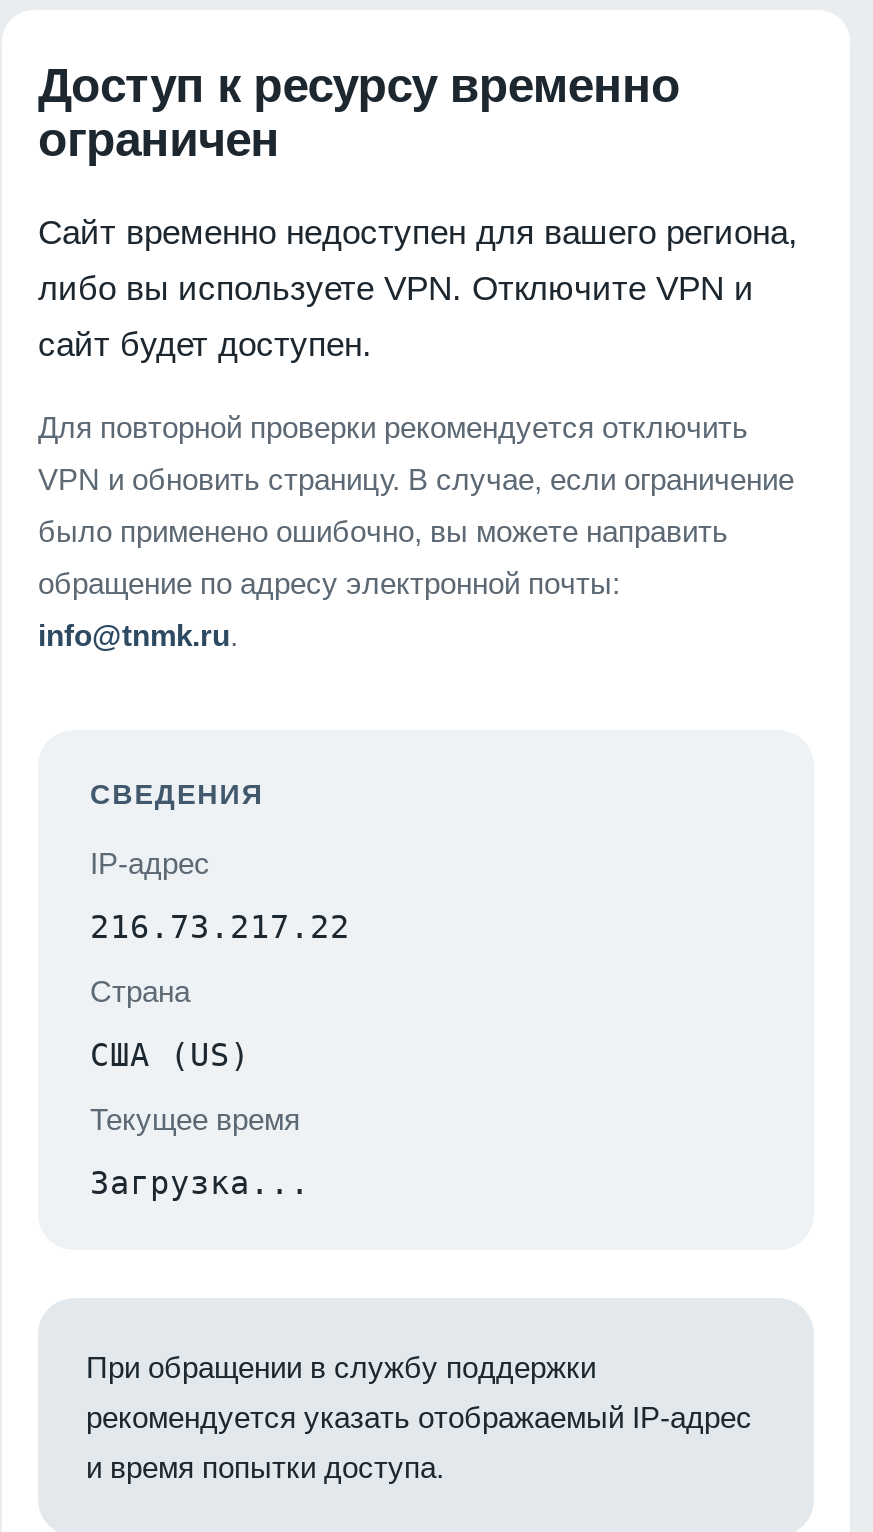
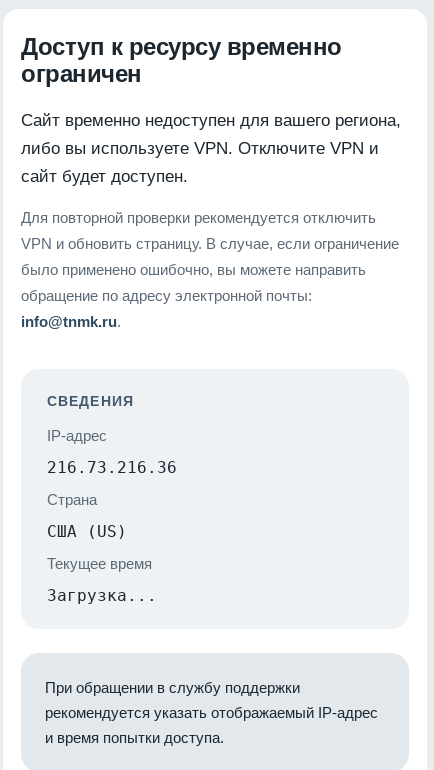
[90,907,350,945] 216.73.217.22 -> [47,457,177,476] 216.73.216.36

